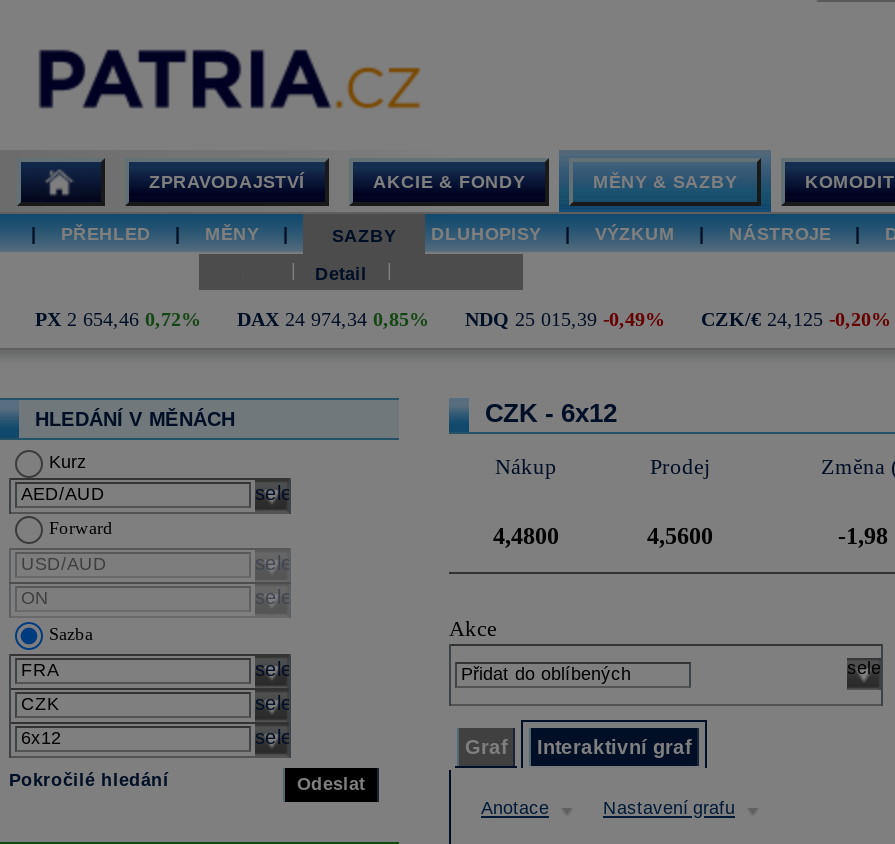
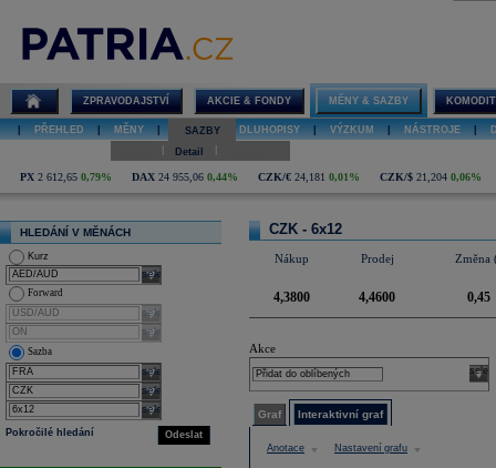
[35,308,891,330] PX 2 654,46 0,72% | DAX 24 974,34 0,85% | NDQ 25 015,39 -0,49% | CZK/€ 24,125 -0,20% -> [20,171,482,183] PX 2 612,65 0,79% | DAX 24 955,06 0,44% | CZK/€ 24,181 0,01% | CZK/$ 21,204 0,06%
[493,522,559,550] 4,4800 -> [273,289,310,305] 4,3800
[647,522,713,550] 4,5600 -> [359,289,395,305] 4,4600
[838,522,888,550] -1,98 -> [467,289,490,305] 0,45

